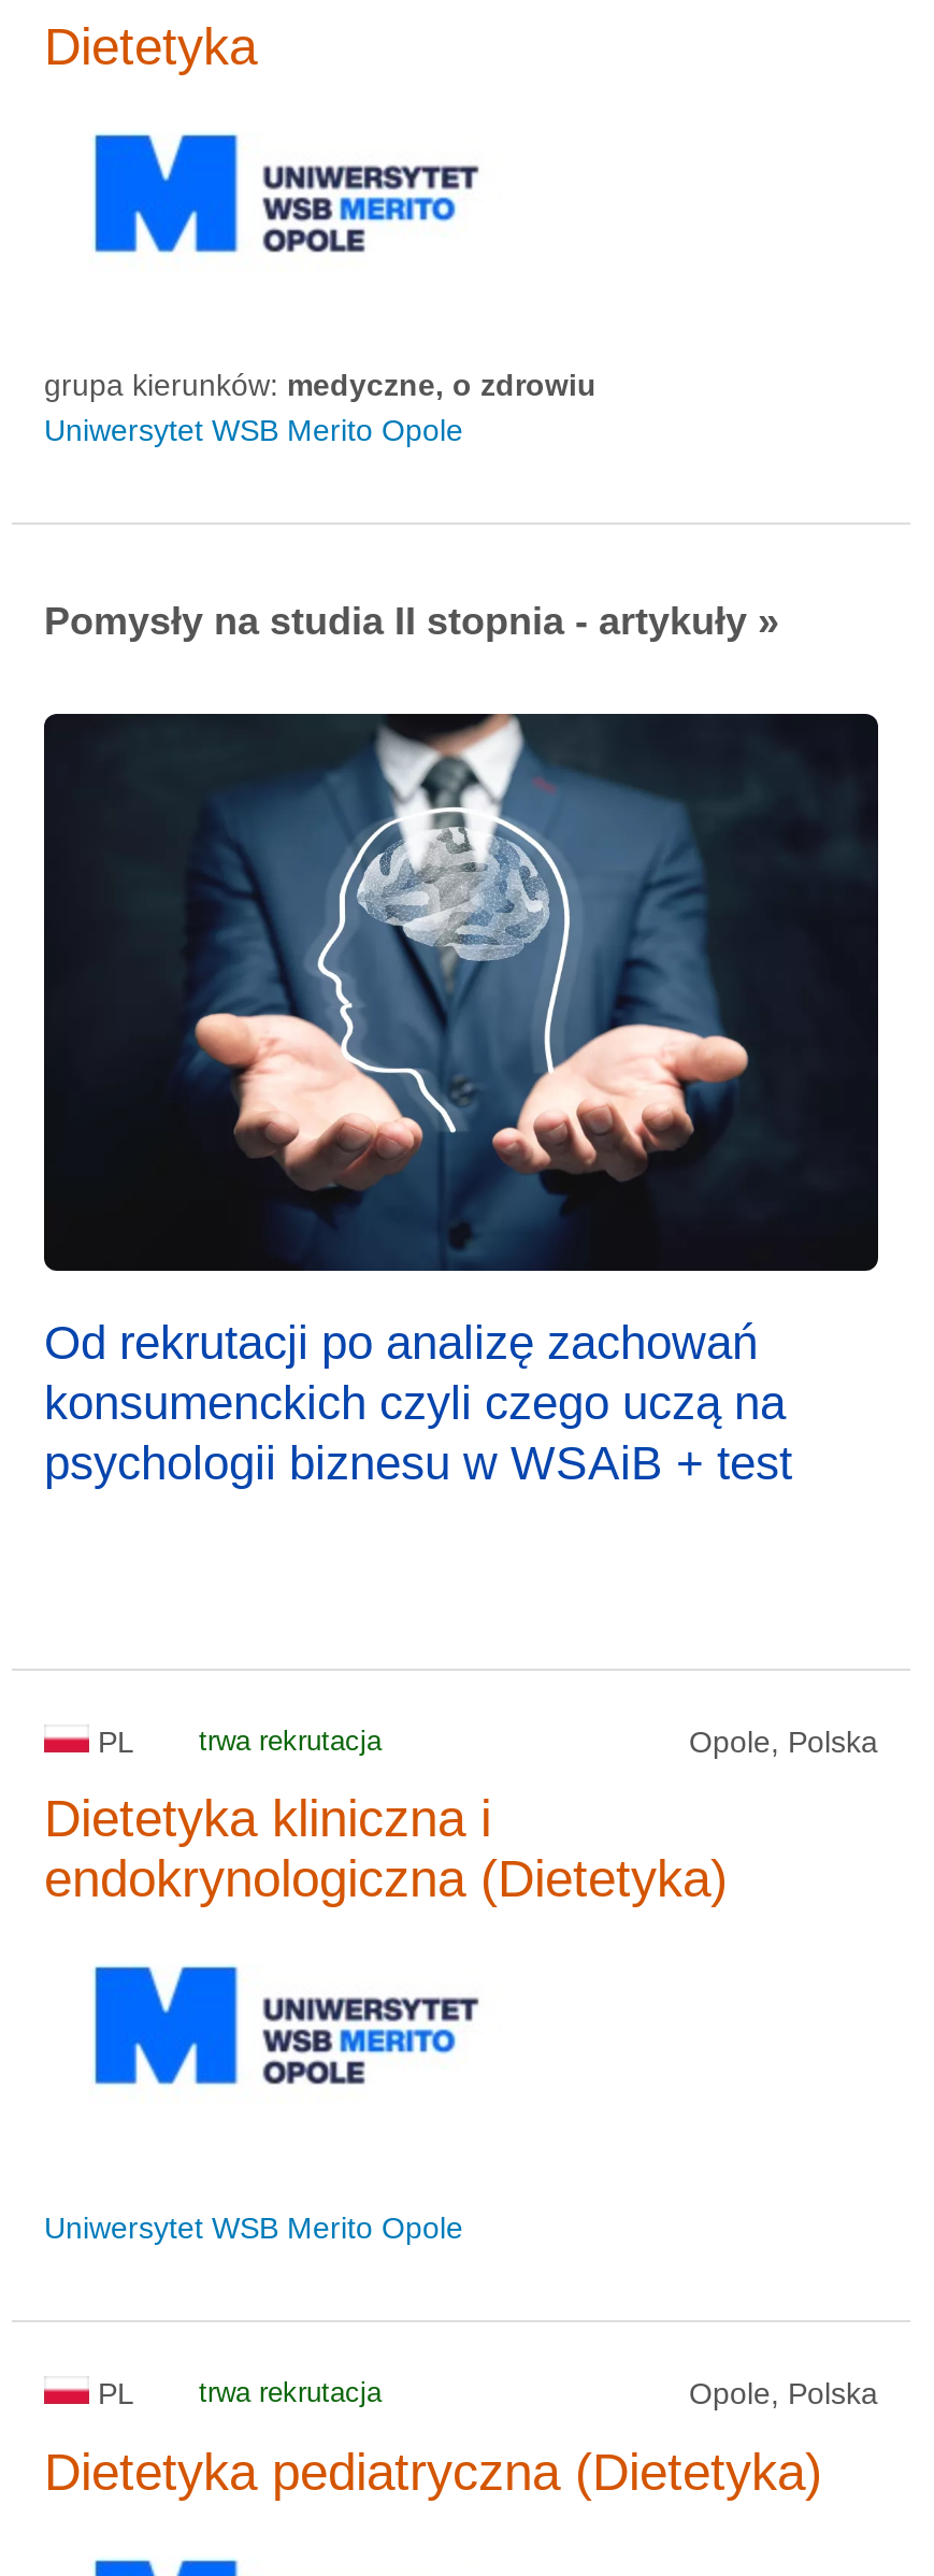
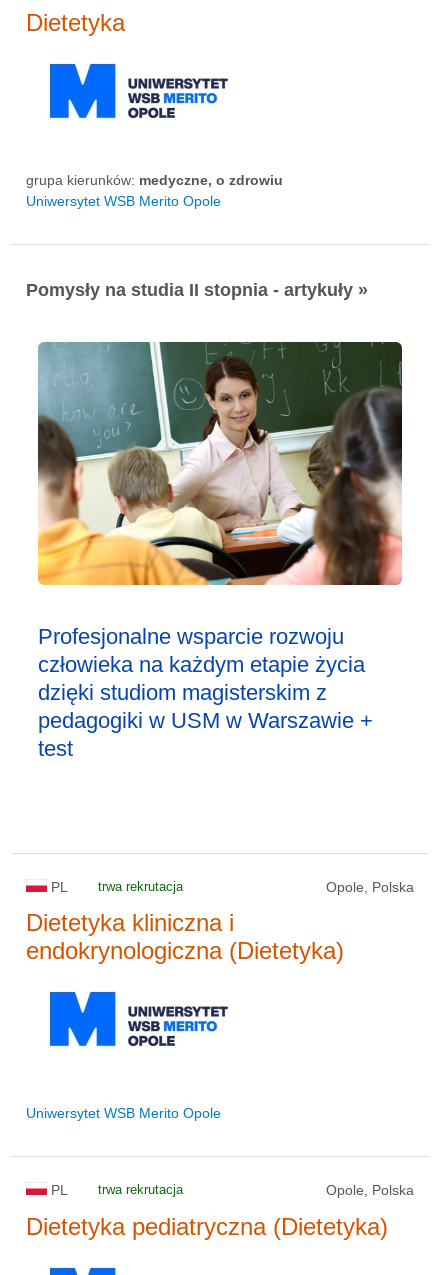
[42,712,880,1489] [image] | Od rekrutacji po analizę zachowań | konsumenckich czyli czego uczą na | psychologii biznesu w WSAiB + test -> [26,341,414,761] [image] | Profesjonalne wsparcie rozwoju | człowieka na każdym etapie życia | dzięki studiom magisterskim z | pedagogiki w USM w Warszawie + | test

